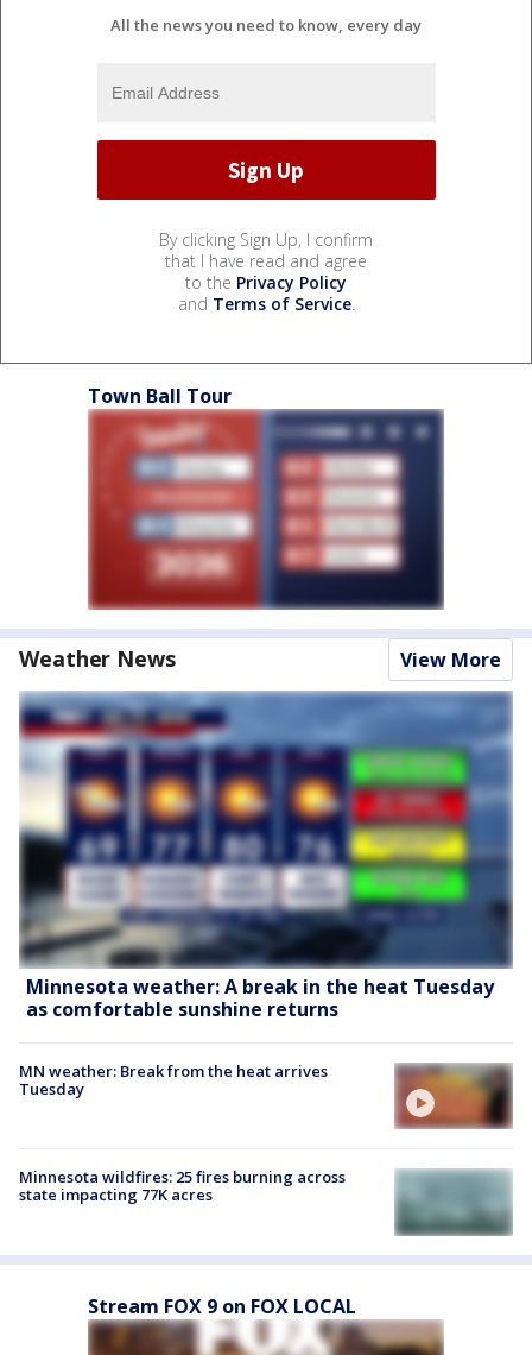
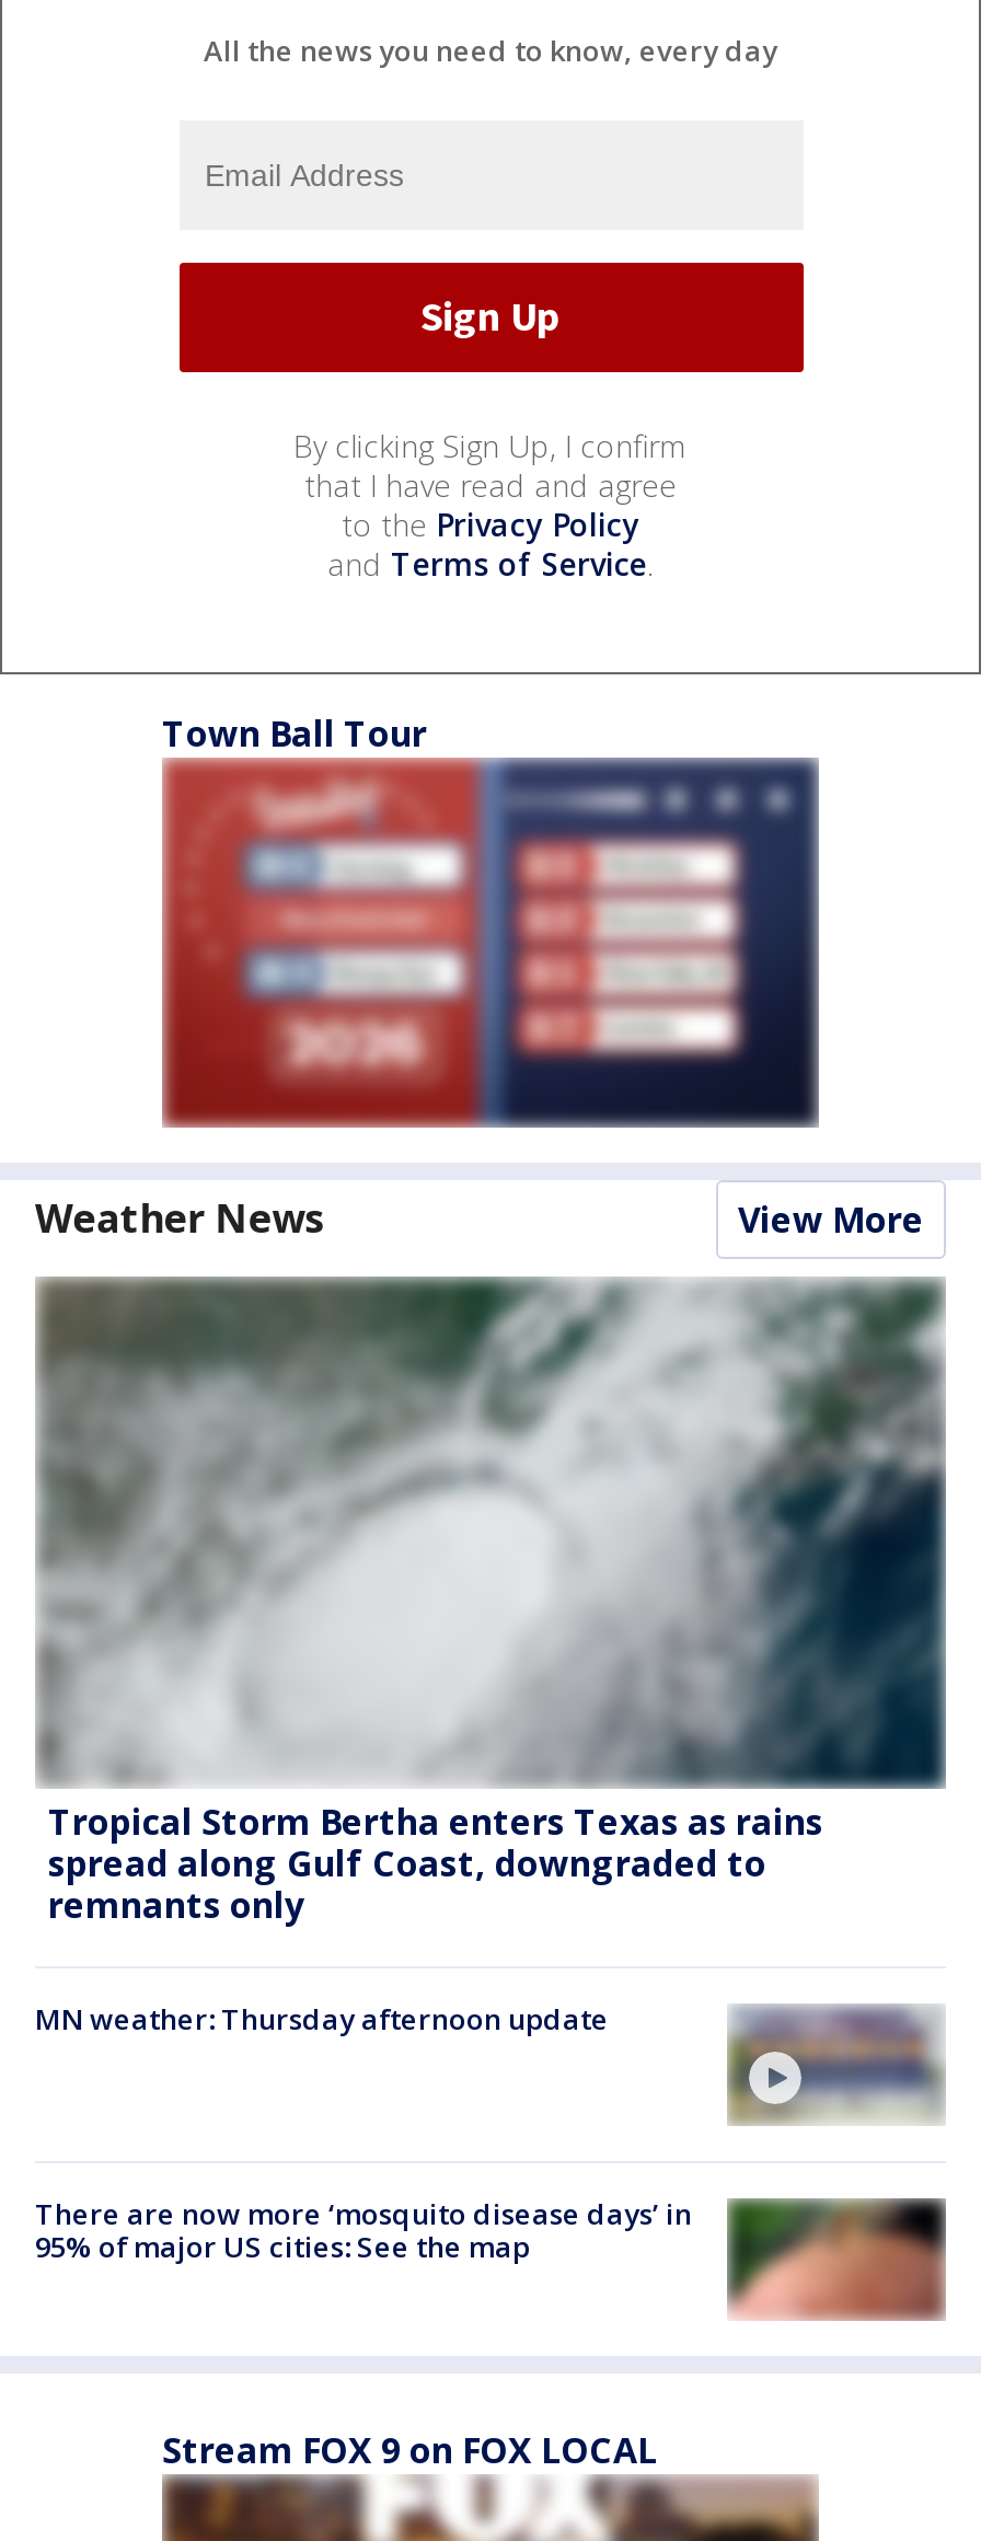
[19,691,513,1022] [image] | Minnesota weather: A break in the heat Tuesday | as comfortable sunshine returns -> [35,1278,944,1928] [image] | Tropical Storm Bertha enters Texas as rains | spread along Gulf Coast, downgraded to | remnants only
[19,1060,328,1100] MN weather: Break from the heat arrives | Tuesday -> [35,1998,609,2038] MN weather: Thursday afternoon update
[395,1064,513,1129] [image] -> [729,2007,944,2123] [image]
[19,1167,346,1206] Minnesota wildfires: 25 fires burning across | state impacting 77K acres -> [35,2194,692,2266] There are now more ‘mosquito disease days’ in | 95% of major US cities: See the map
[394,1170,512,1236] [image] -> [727,2197,946,2320] [image]

